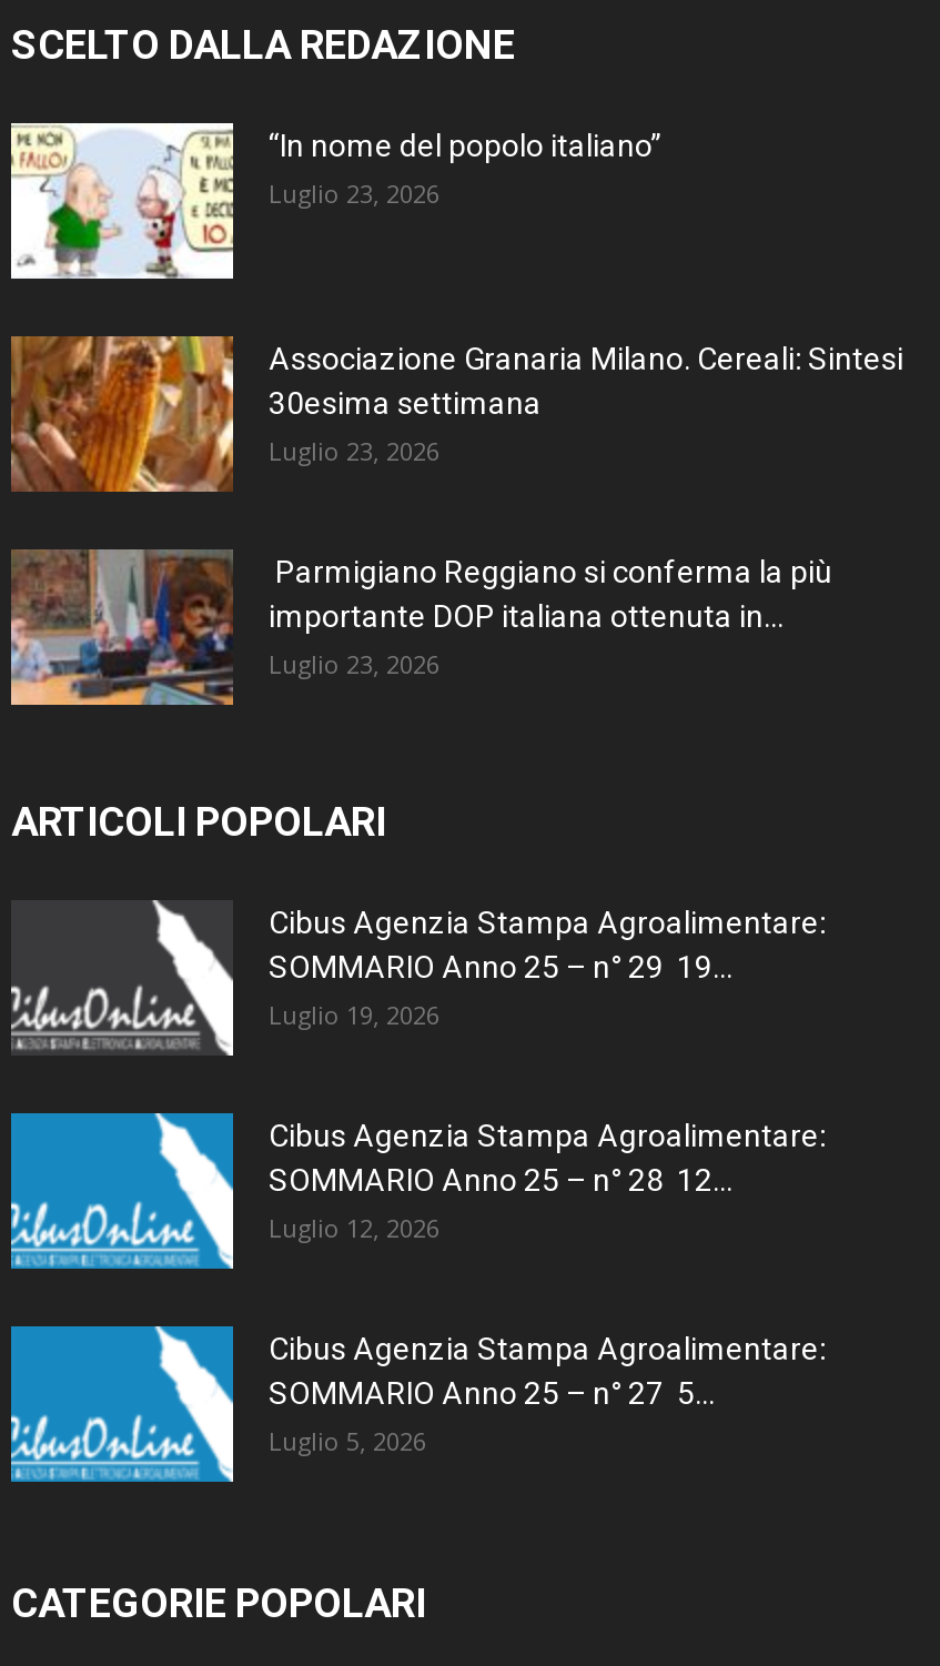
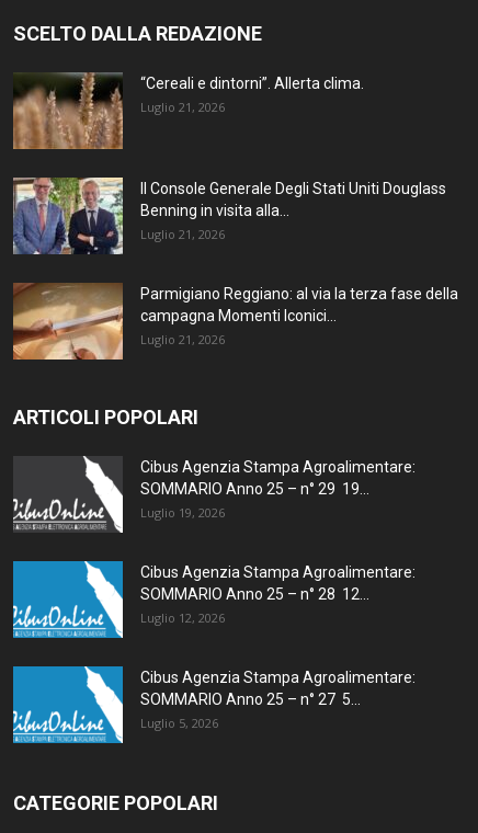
[9,121,661,281] [image] | “In nome del popolo italiano” | Luglio 23, 2026 -> [12,72,364,150] [image] | “Cereali e dintorni”. Allerta clima. | Luglio 21, 2026
[11,334,903,494] [image] | Associazione Granaria Milano. Cereali: Sintesi | 30esima settimana | Luglio 23, 2026 -> [12,176,446,255] [image] | Il Console Generale Degli Stati Uniti Douglass | Benning in visita alla... | Luglio 21, 2026
[9,549,832,707] [image] | Parmigiano Reggiano si conferma la più | importante DOP italiana ottenuta in... | Luglio 23, 2026 -> [12,283,458,361] [image] | Parmigiano Reggiano: al via la terza fase della | campagna Momenti Iconici... | Luglio 21, 2026

